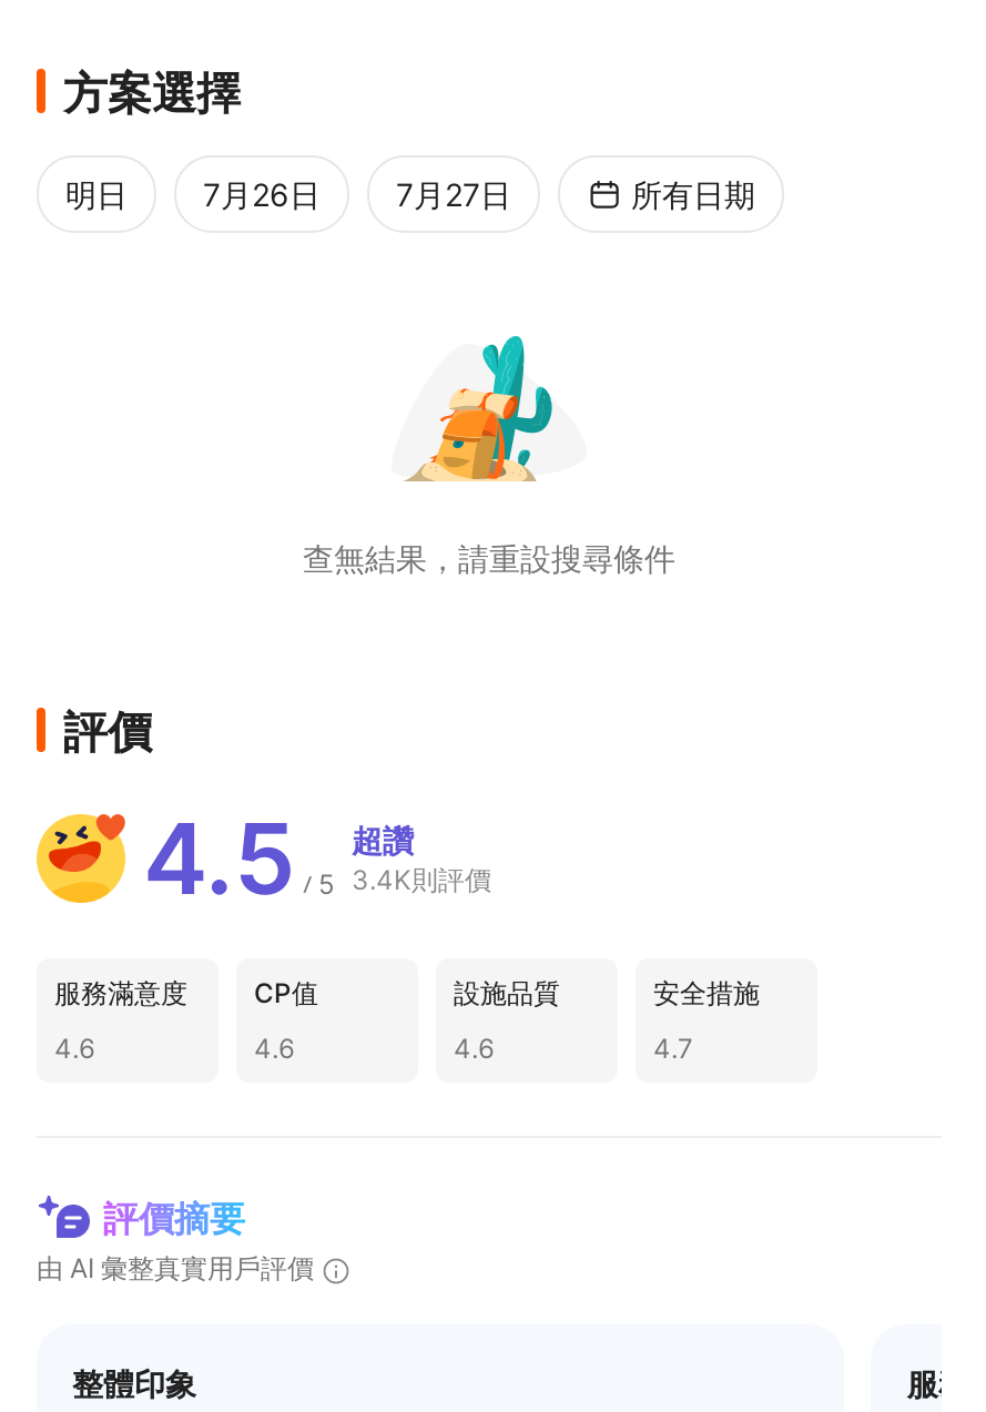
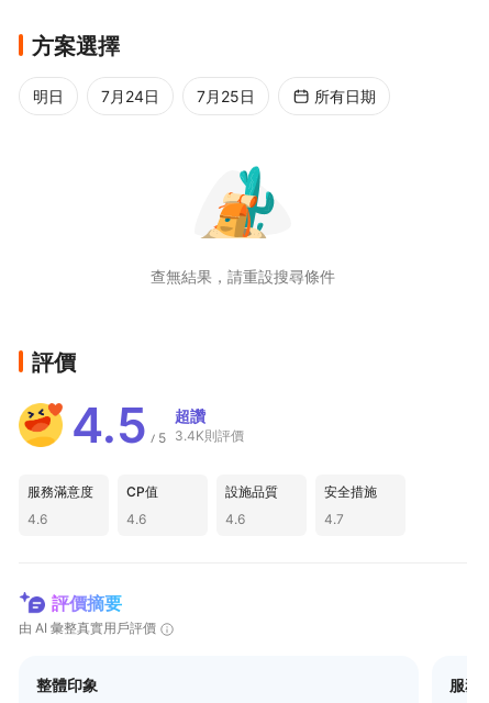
[203,175,321,213] 7月26日 -> [101,87,159,106] 7月24日
[396,175,511,213] 7月27日 -> [197,87,255,106] 7月25日

